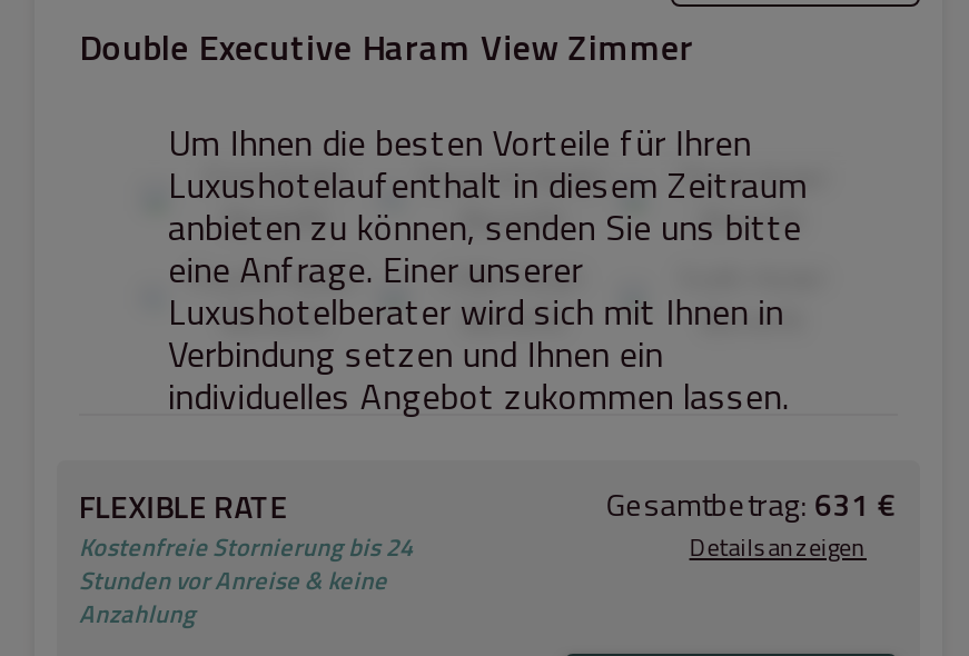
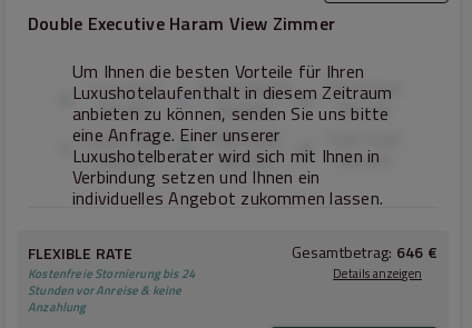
[605,480,898,527] Gesamtbetrag: 631 € -> [291,240,437,264] Gesamtbetrag: 646 €

